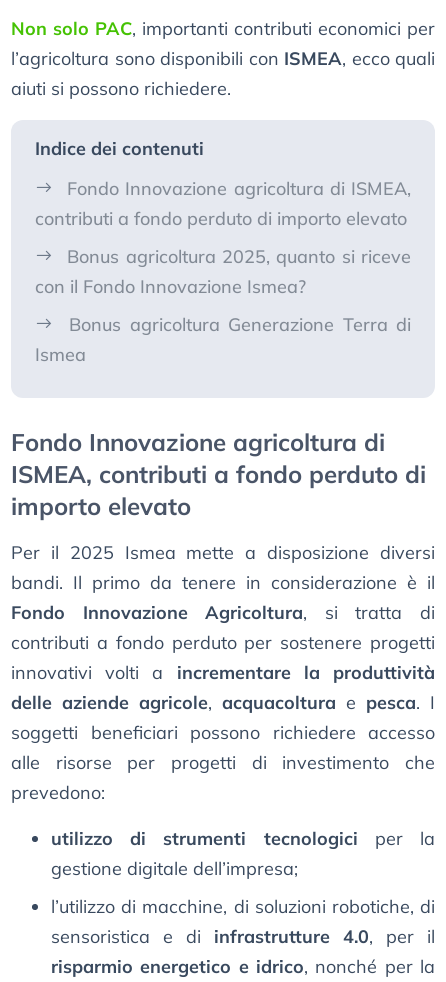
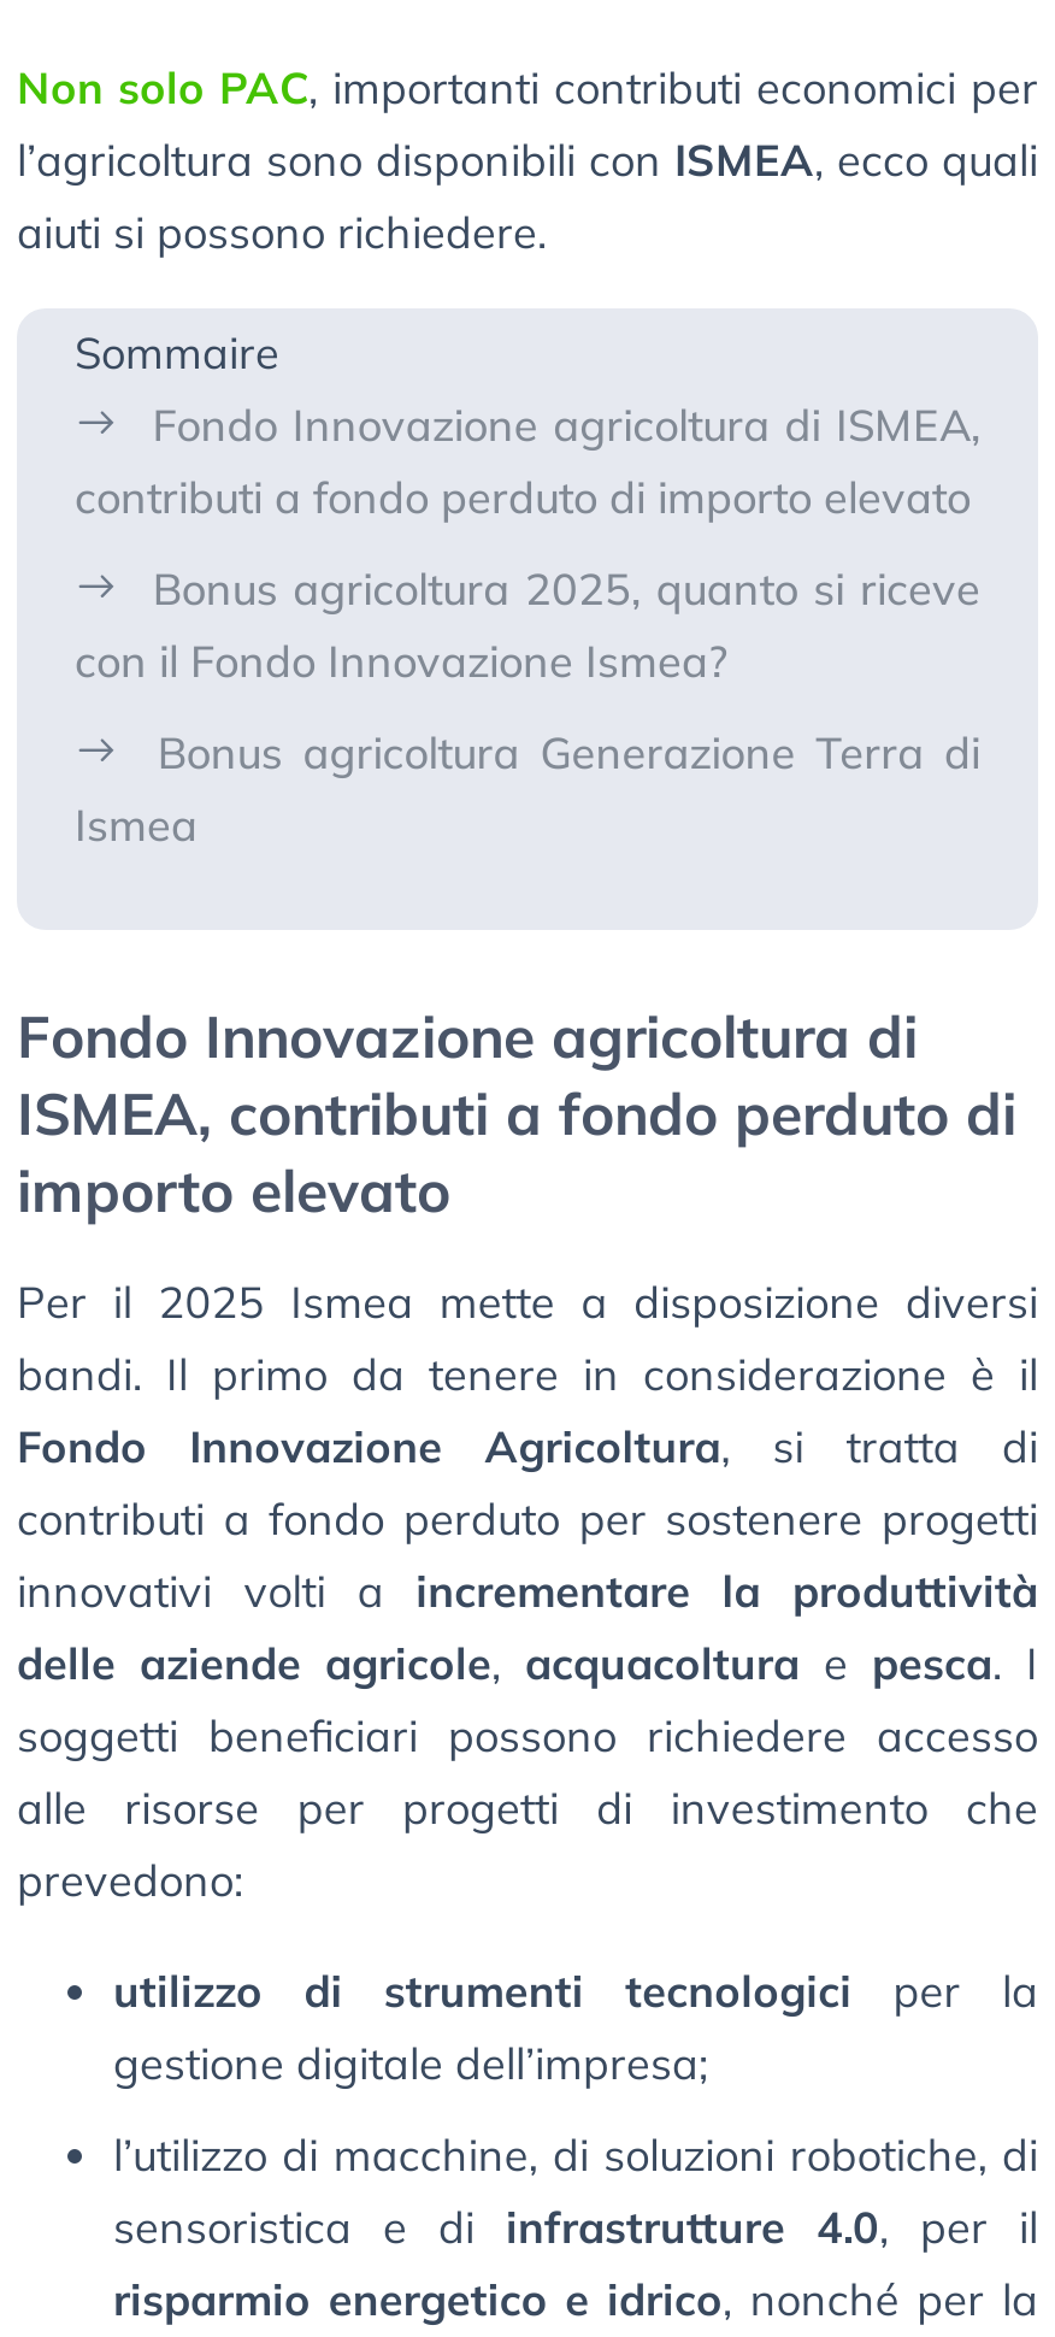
[35,137,204,160] Indice dei contenuti -> [75,325,279,381] Sommaire

